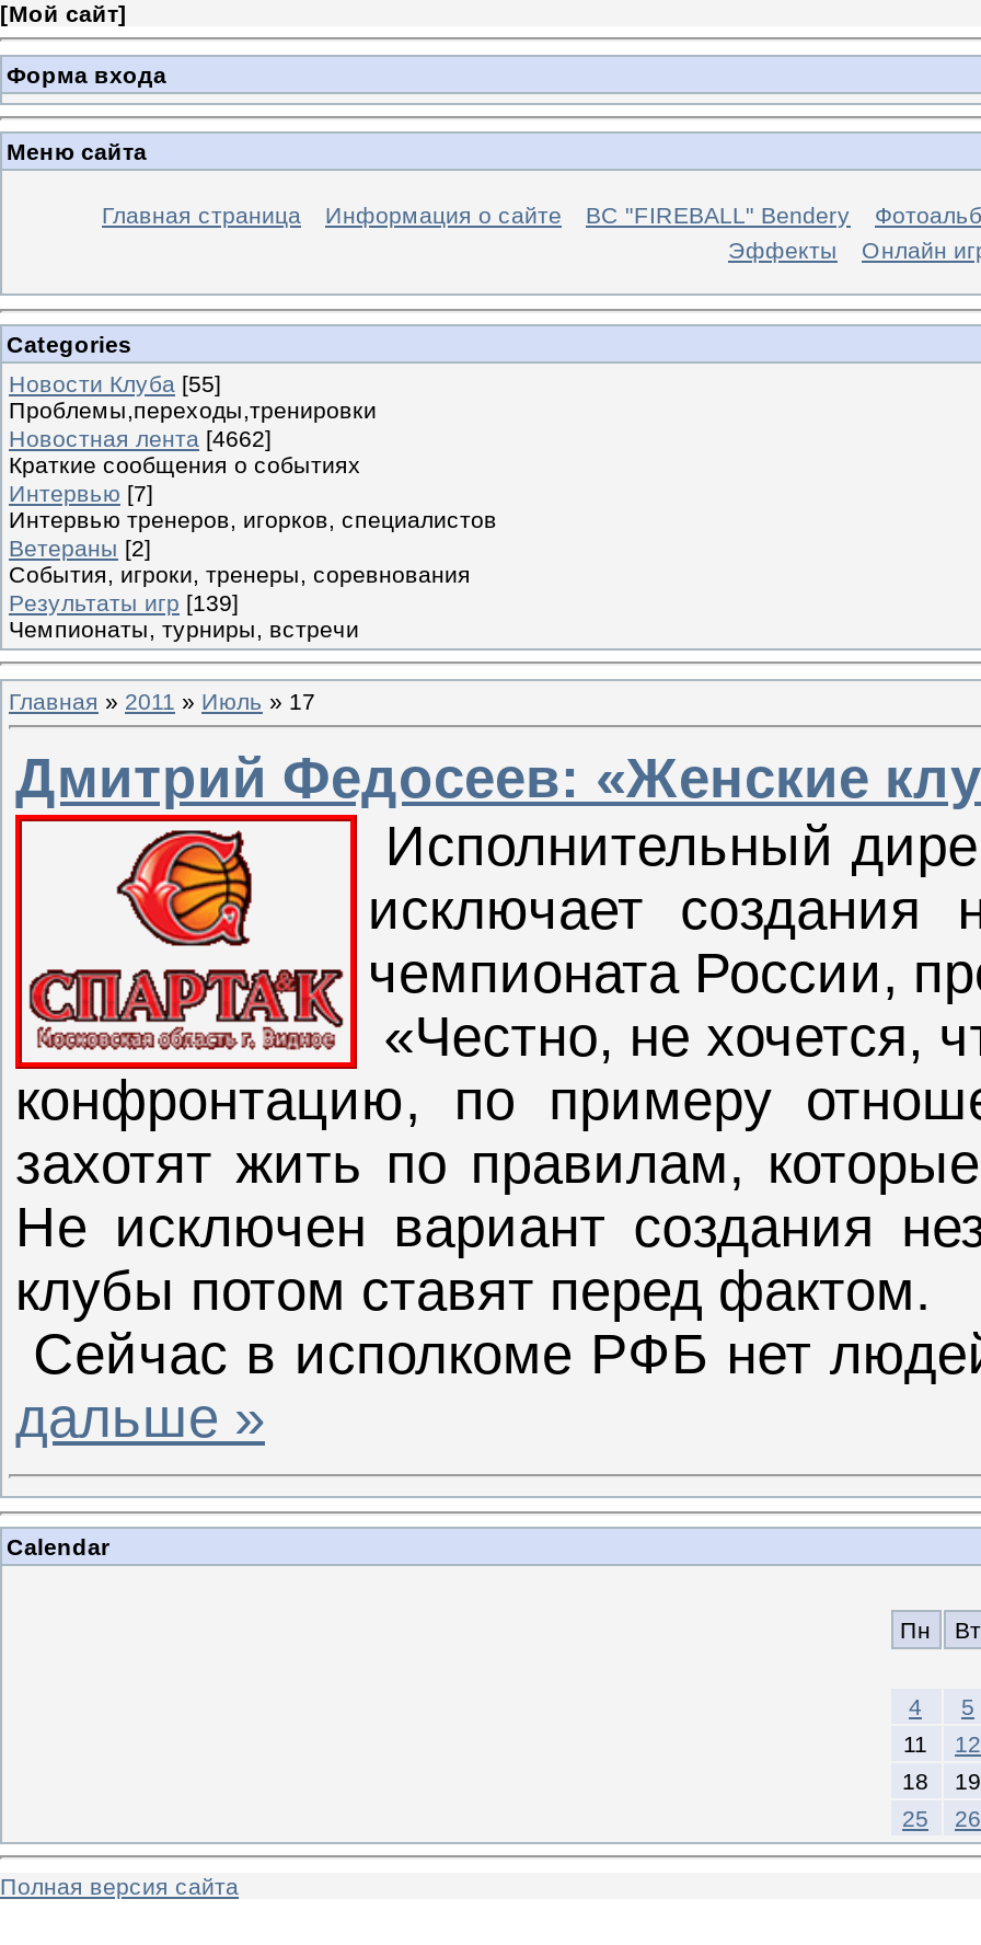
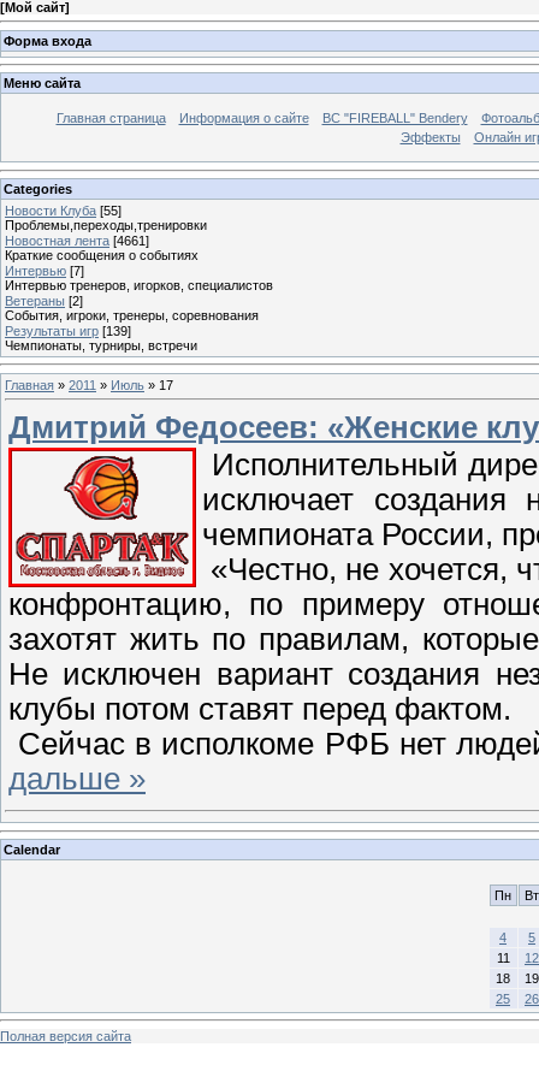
[9,425,272,451] Новостная лента [4662] -> [5,233,149,248] Новостная лента [4661]

